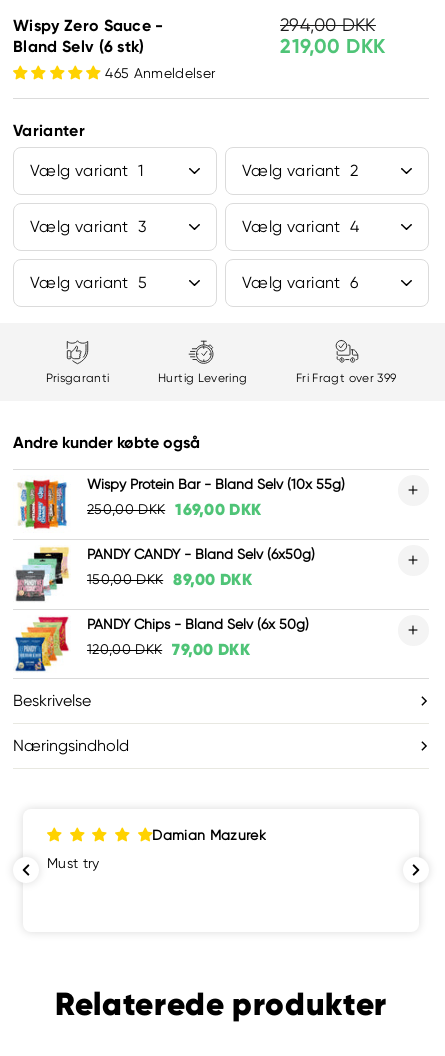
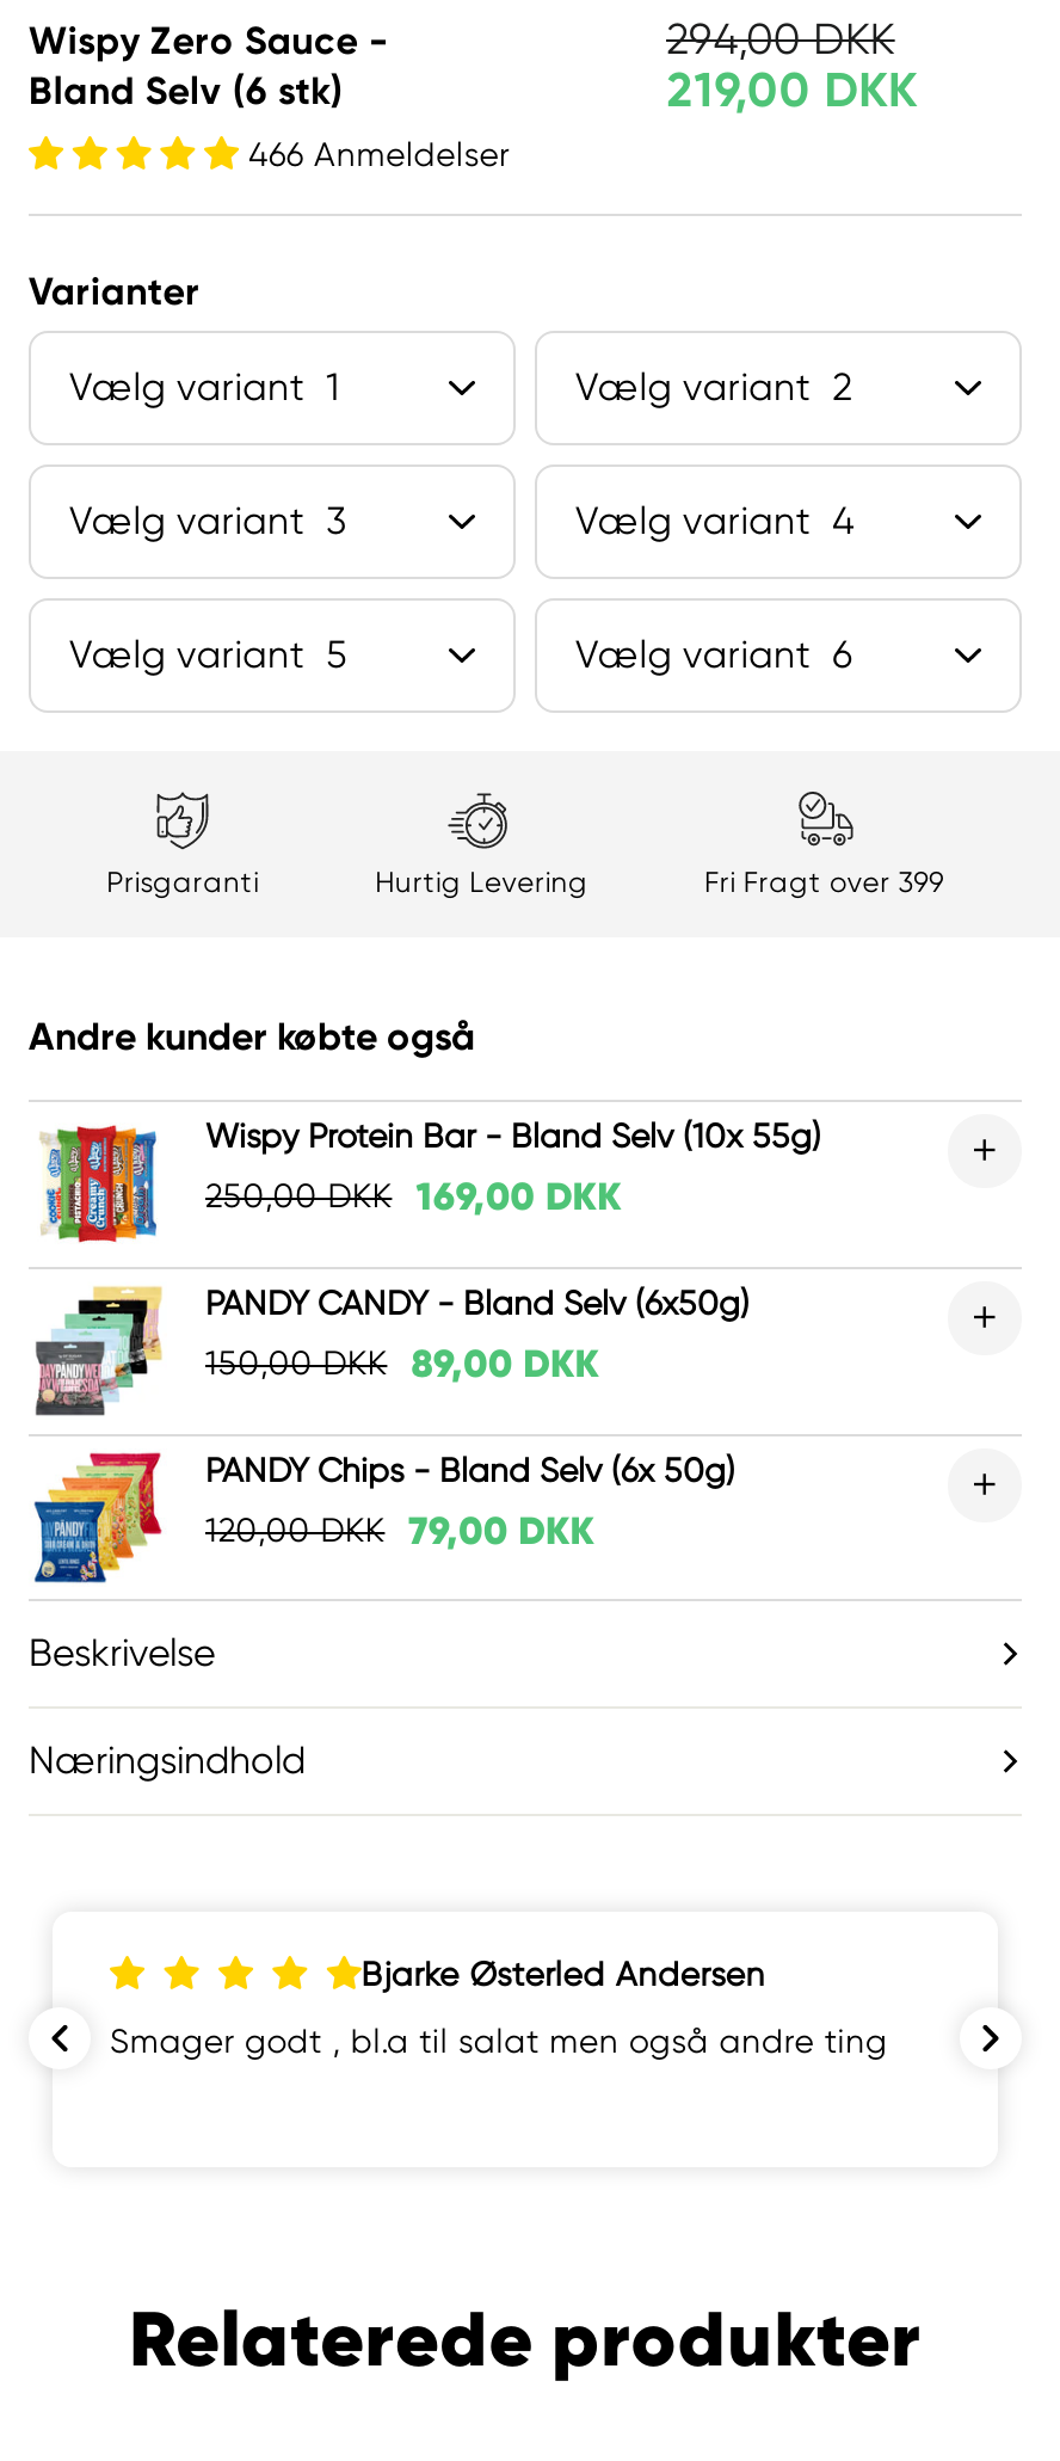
[105,65,215,81] 465 Anmeldelser -> [249,135,509,173] 466 Anmeldelser
[152,827,266,843] Damian Mazurek -> [361,1954,765,1993] Bjarke Østerled Andersen
[47,855,100,871] Must try -> [110,2021,888,2060] Smager godt , bl.a til salat men også andre ting

